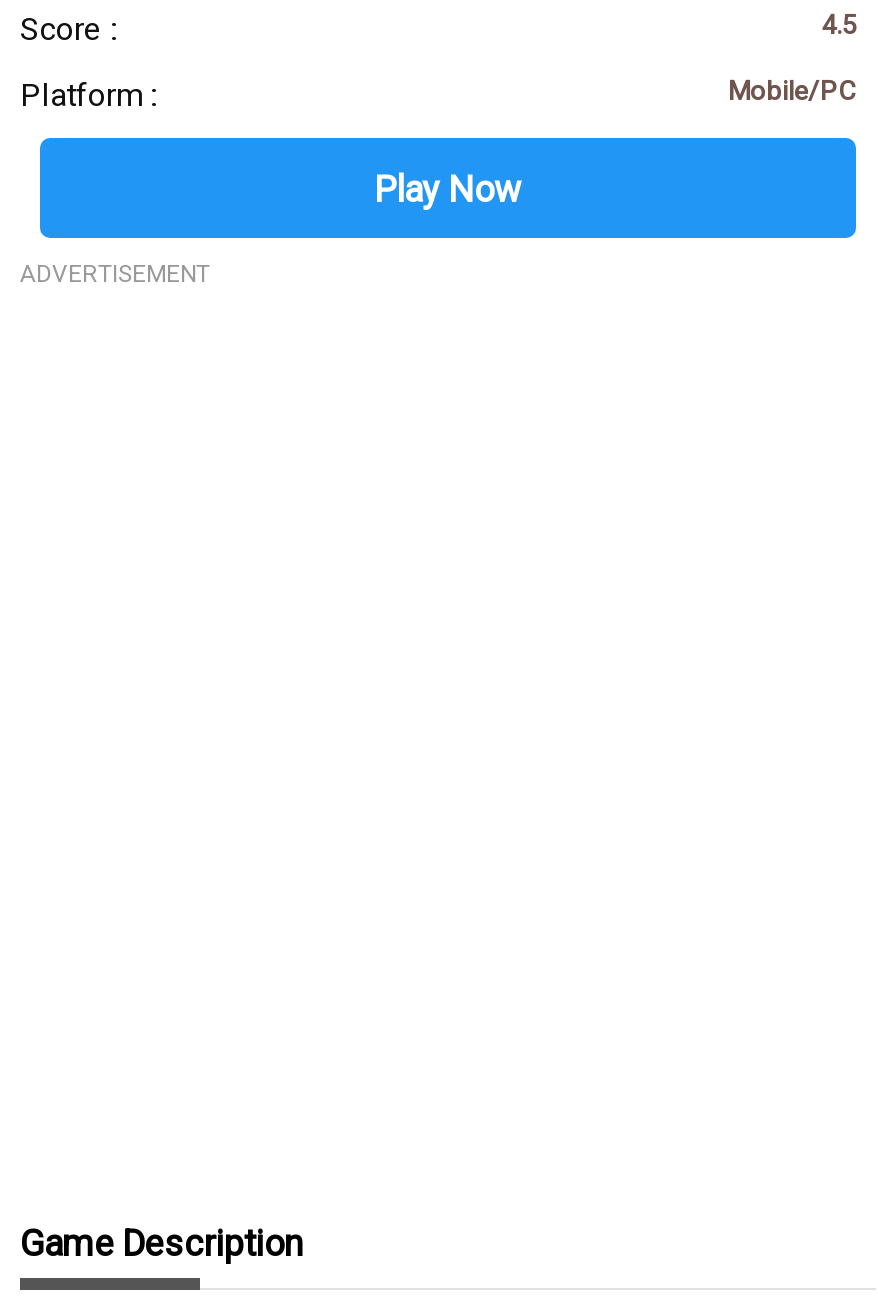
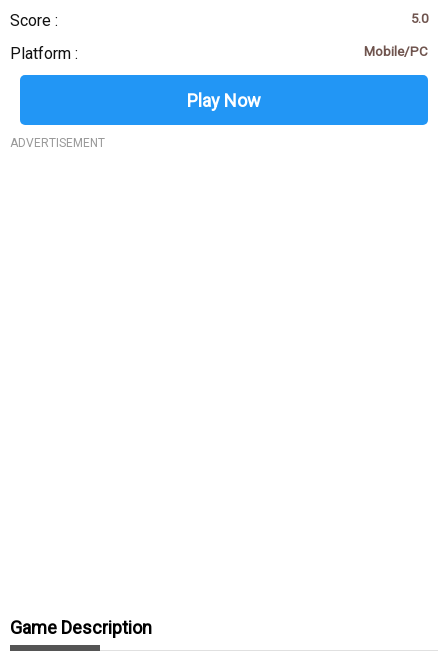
[822,10,856,40] 4.5 -> [411,11,428,26] 5.0

